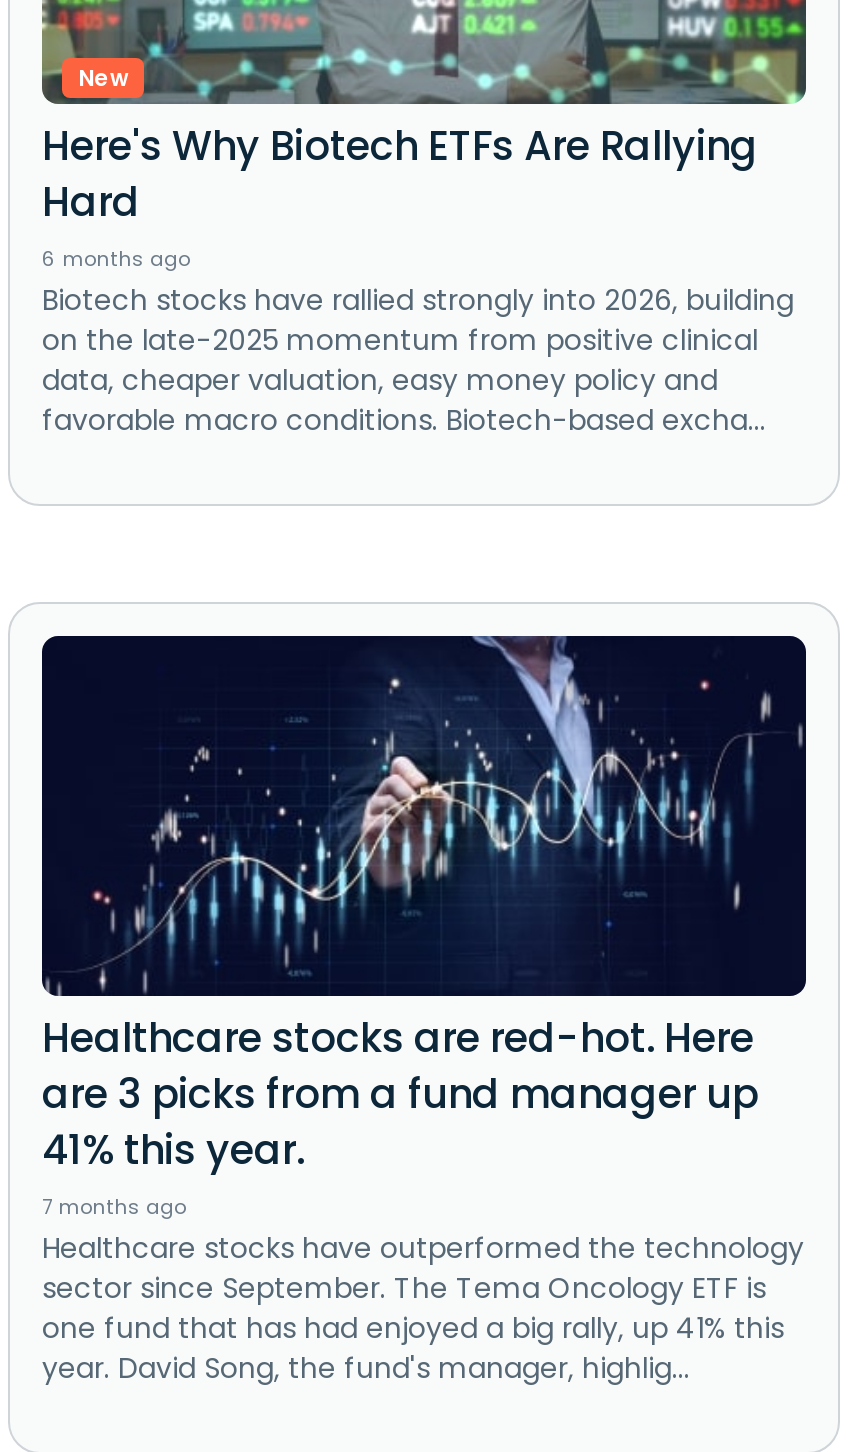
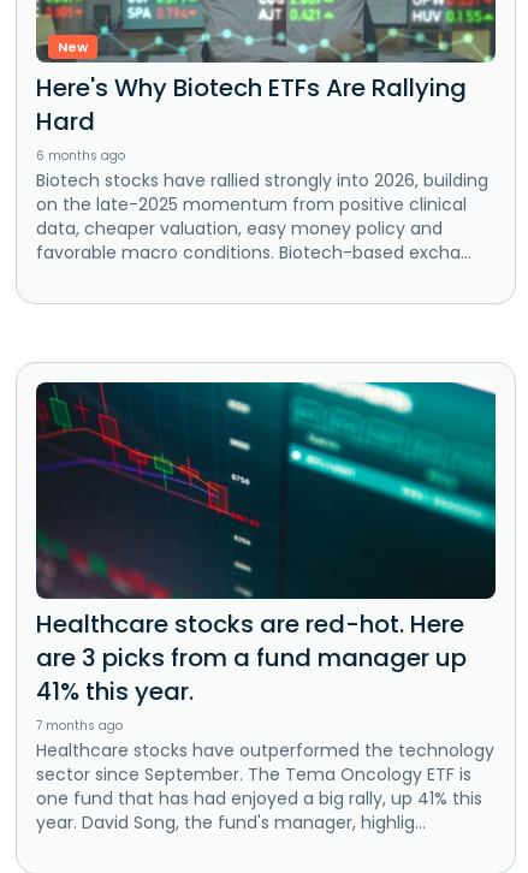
[42,634,808,998] [image] -> [36,381,497,600] [image]

